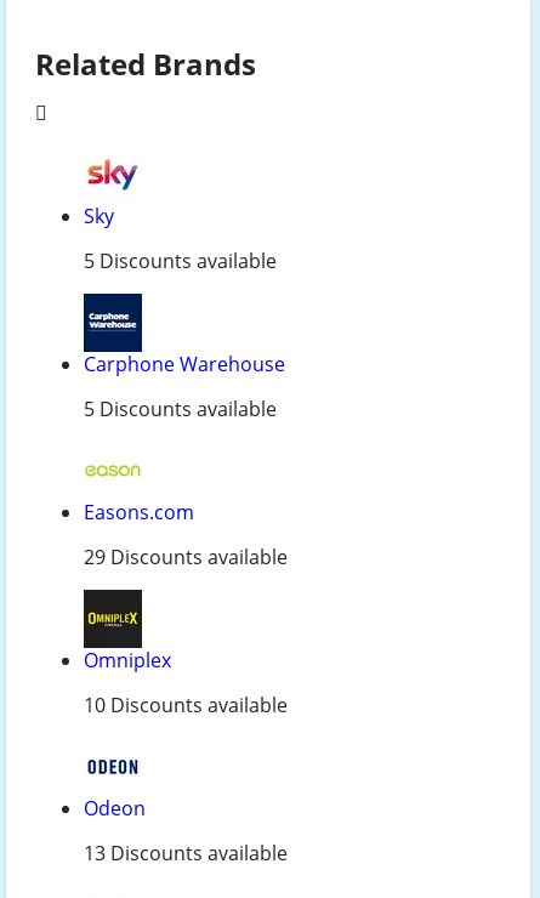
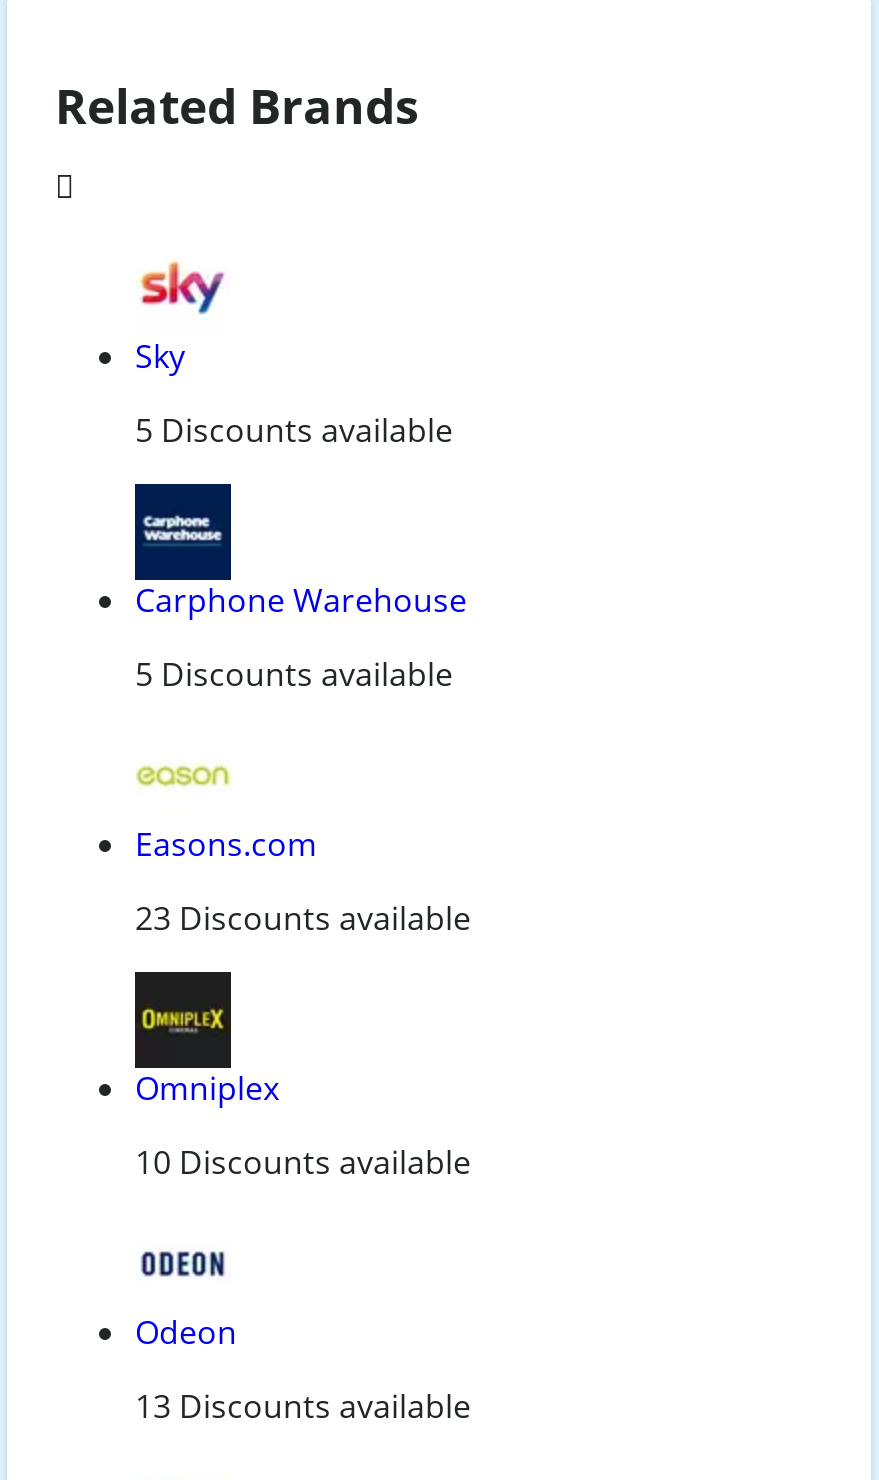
[84,544,288,571] 29 Discounts available -> [135,897,471,941] 23 Discounts available

